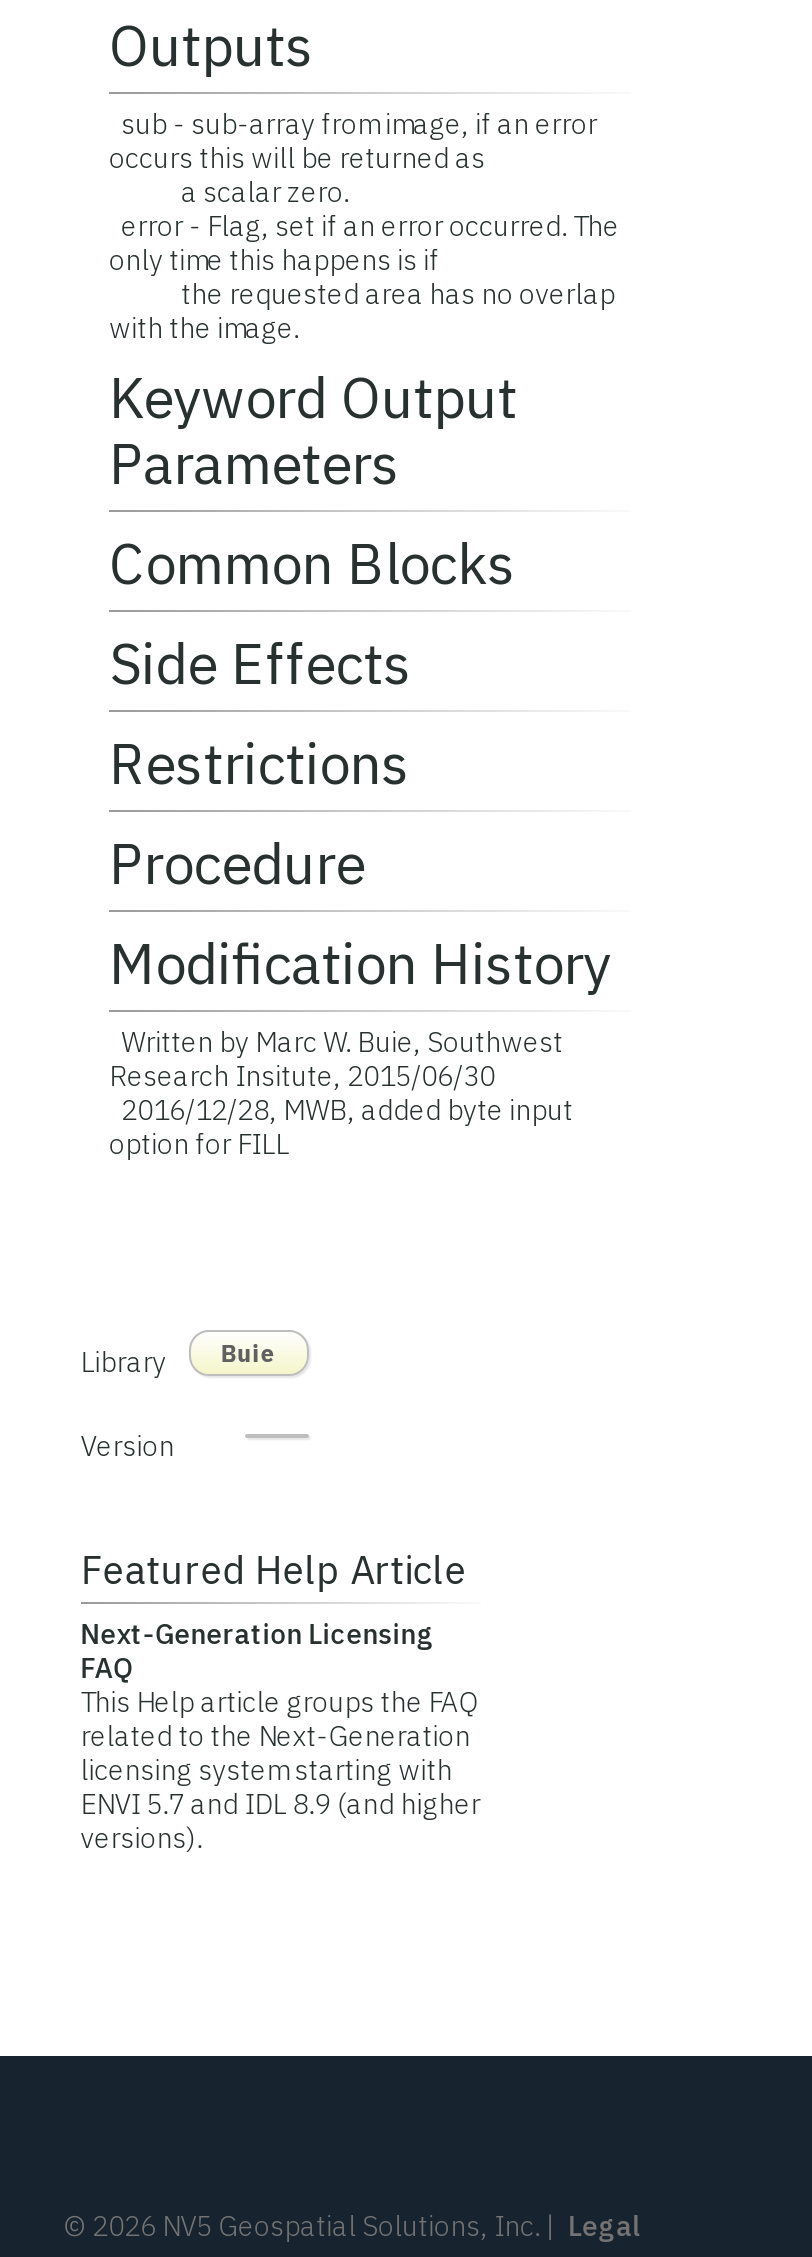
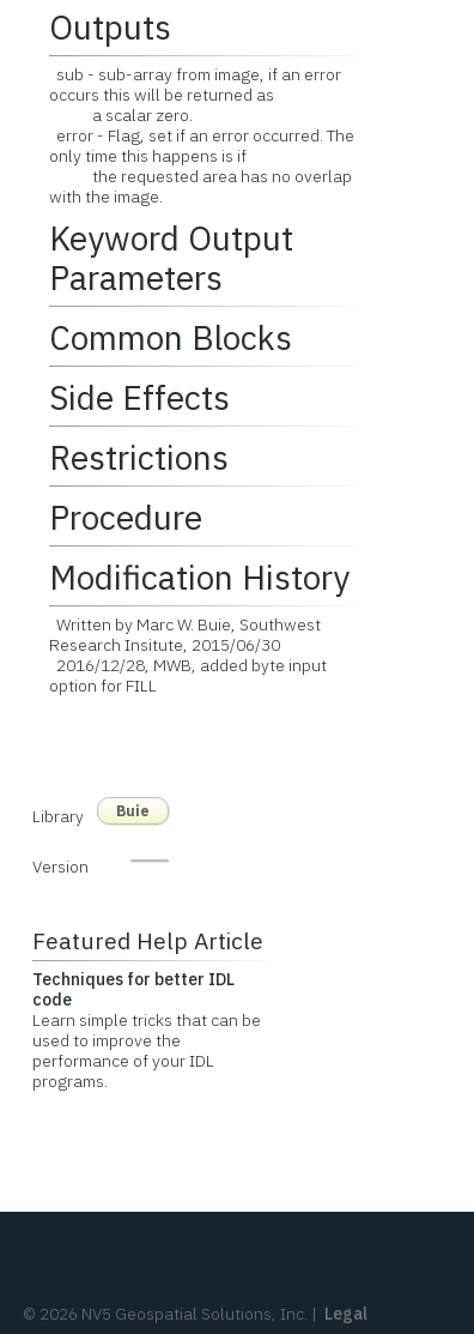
[80,1616,480,1856] Next-Generation Licensing | FAQ | This Help article groups the FAQ | related to the Next-Generation | licensing system starting with | ENVI 5.7 and IDL 8.9 (and higher | versions). -> [32,968,261,1092] Techniques for better IDL | code | Learn simple tricks that can be | used to improve the | performance of your IDL | programs.

